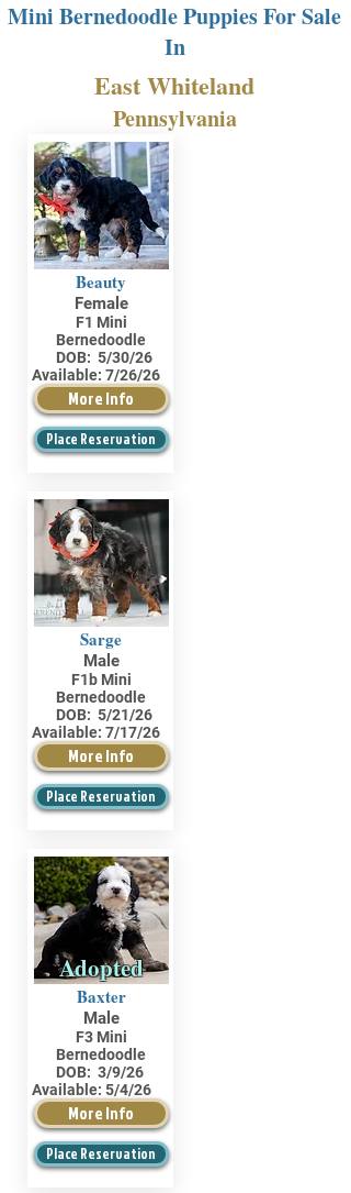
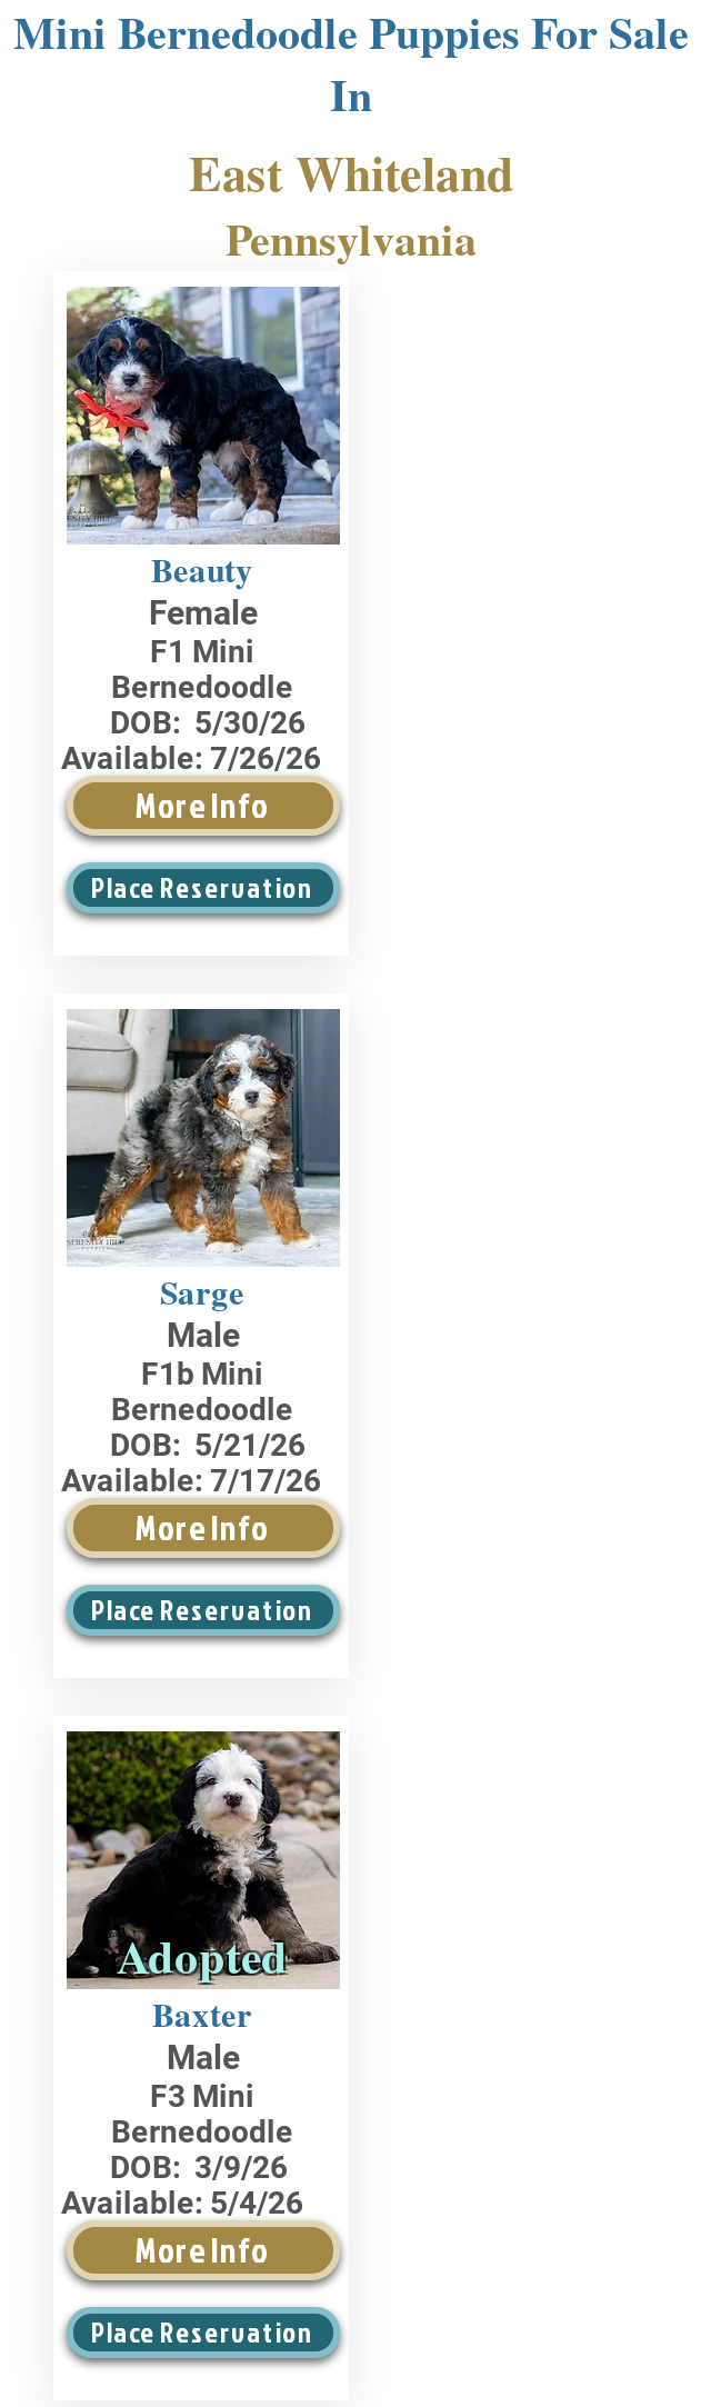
[34,498,170,622] [image] -> [64,1007,342,1256] [image]

